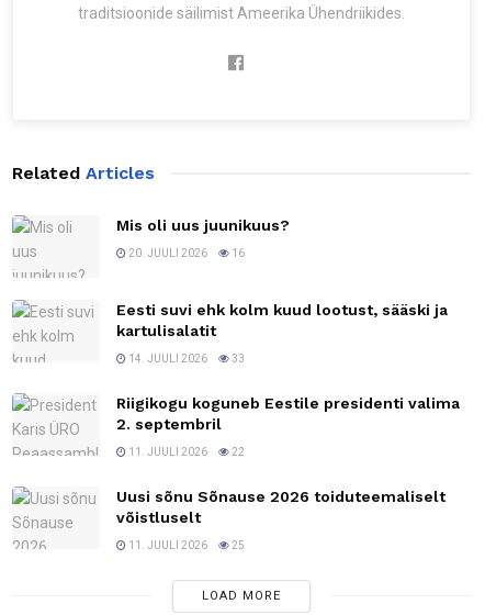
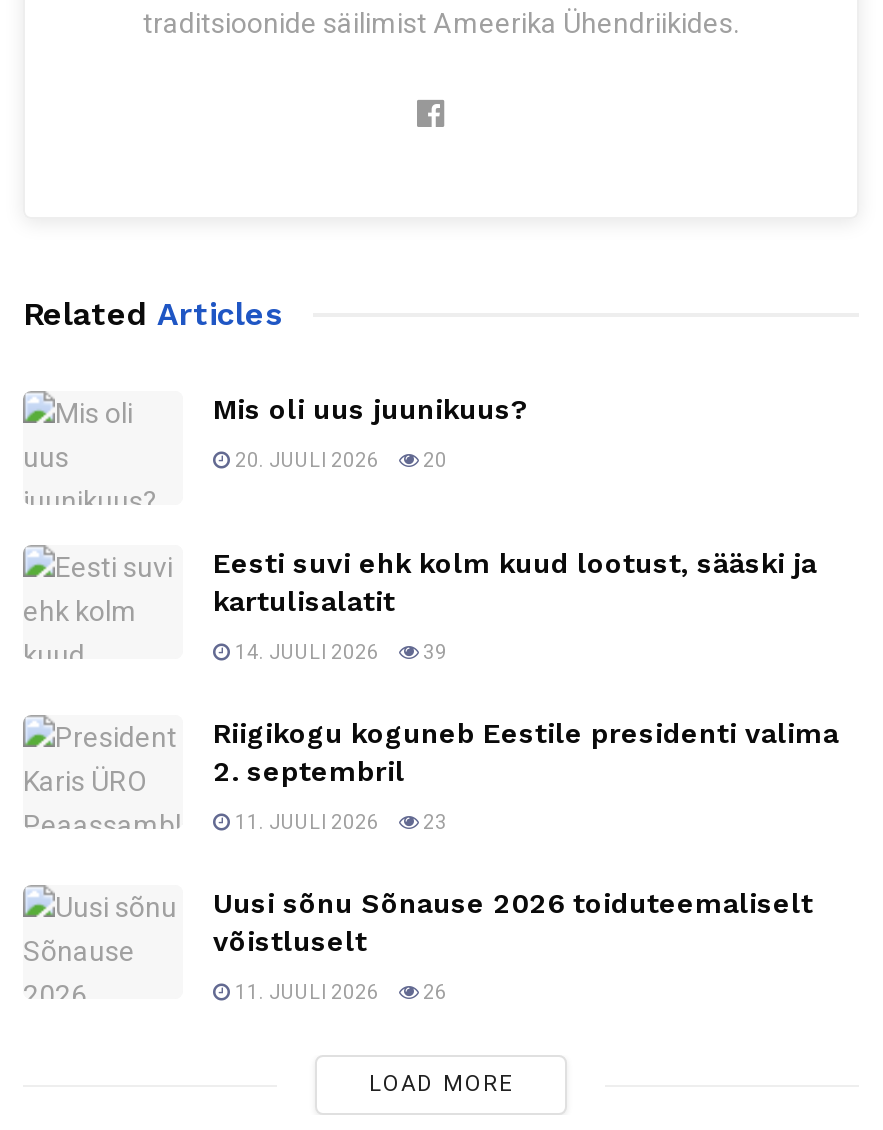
[126,247,245,259] 20. JUULI 2026 16 -> [231,450,447,472] 20. JUULI 2026 20
[126,353,245,365] 14. JUULI 2026 33 -> [231,642,447,664] 14. JUULI 2026 39
[126,446,245,458] 11. JUULI 2026 22 -> [231,812,447,834] 11. JUULI 2026 23
[126,539,245,551] 11. JUULI 2026 25 -> [231,982,447,1004] 11. JUULI 2026 26

